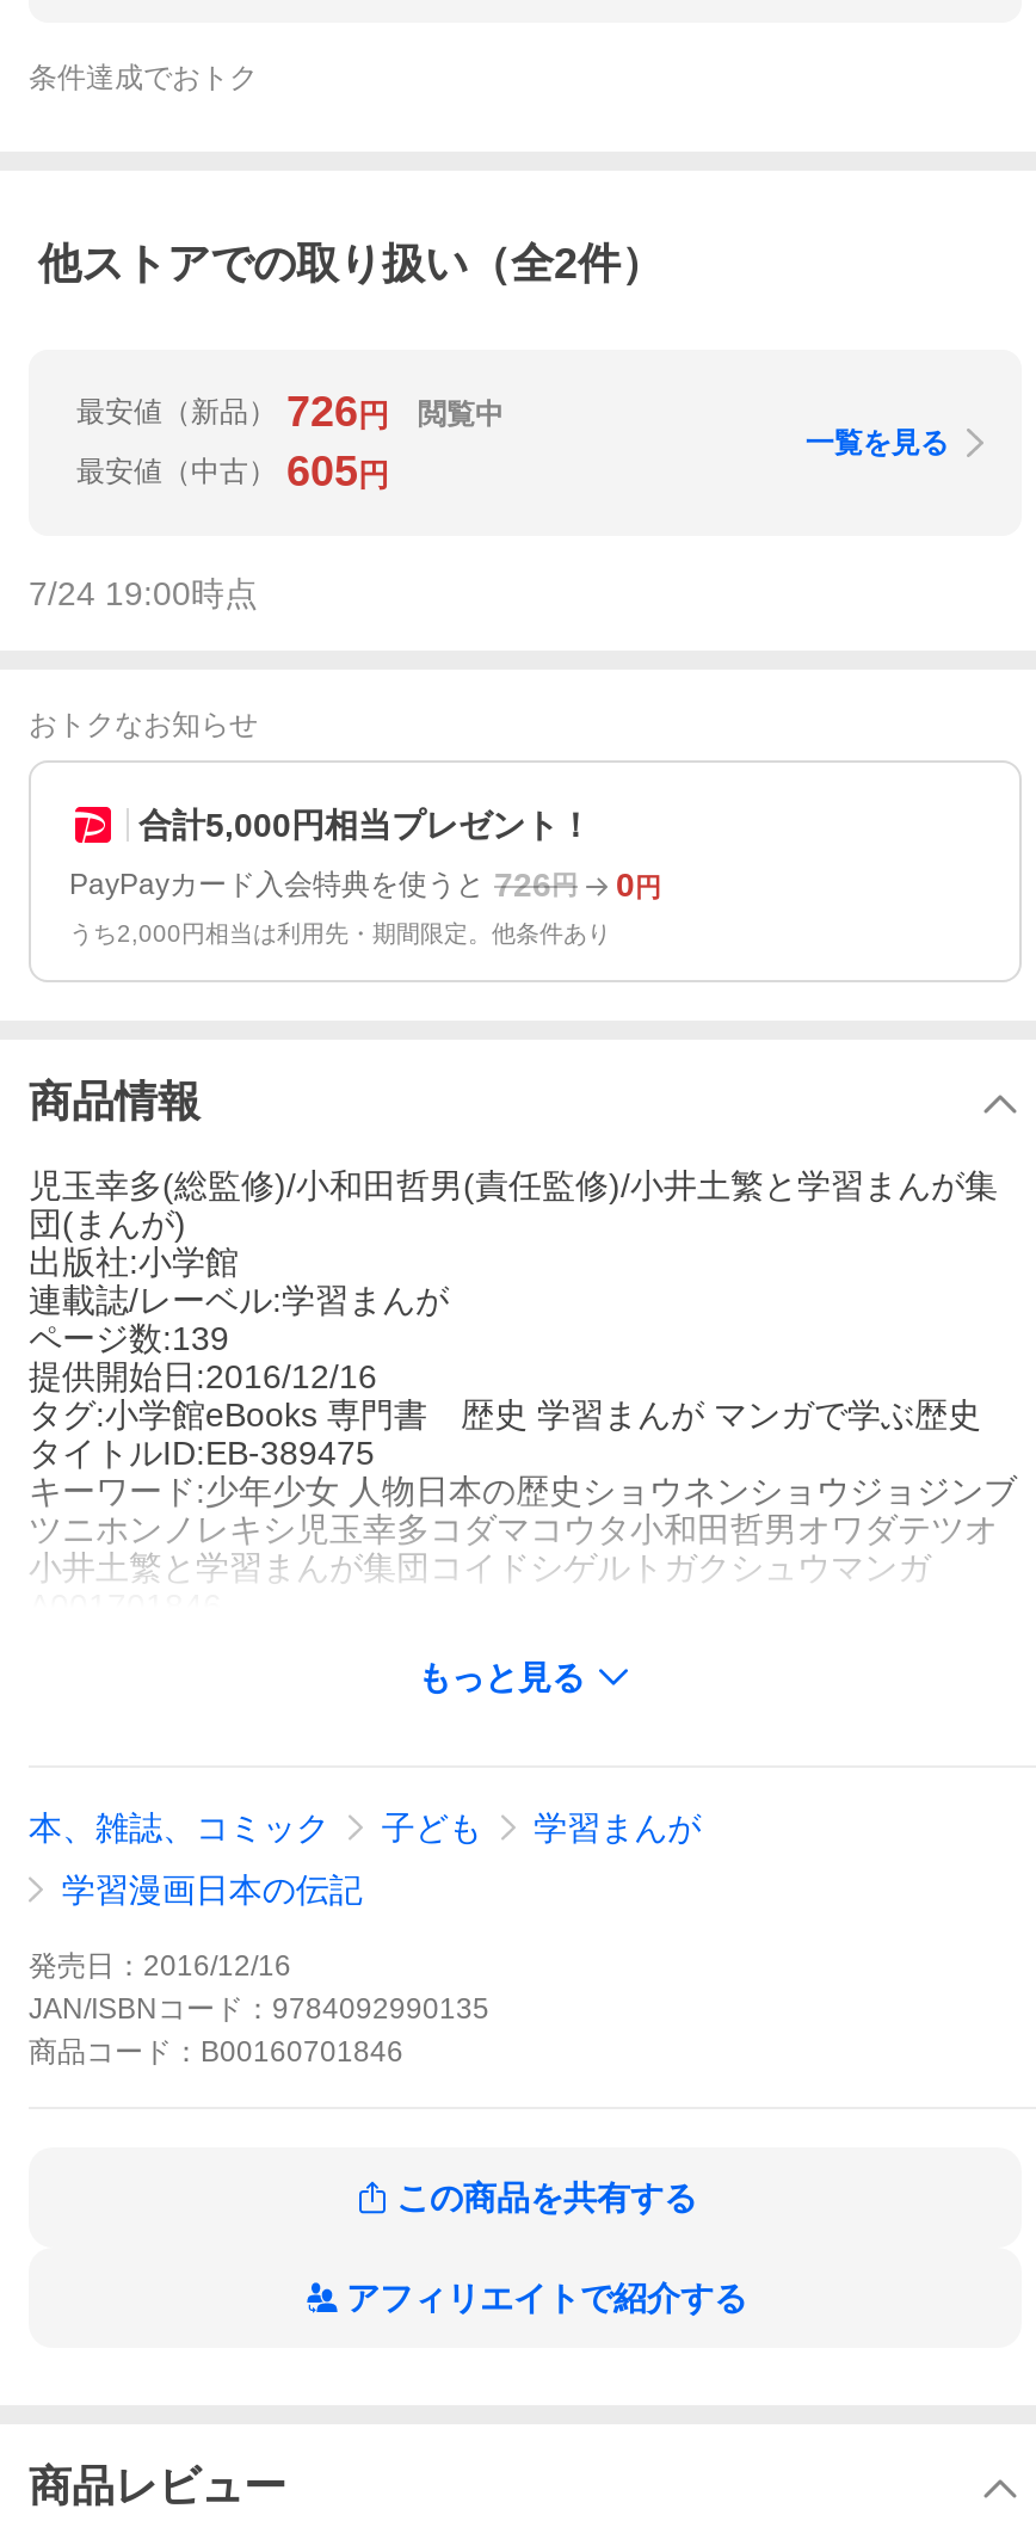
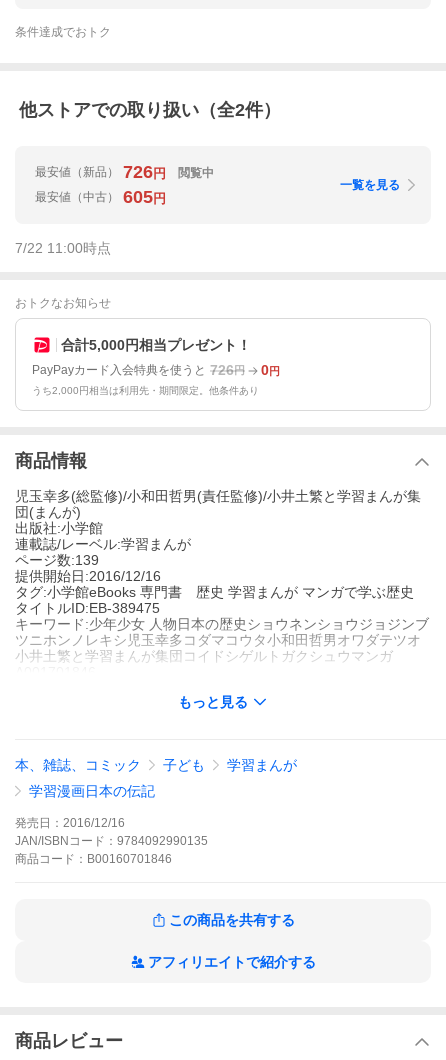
[29,574,258,612] 7/24 19:00時点 -> [15,240,111,256] 7/22 11:00時点

